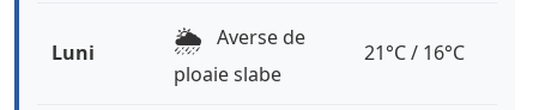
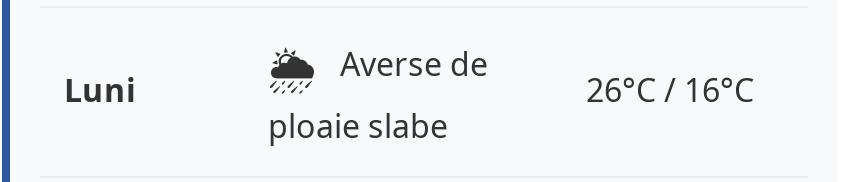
[364,40,465,66] 21°C / 16°C -> [586,69,754,113] 26°C / 16°C

